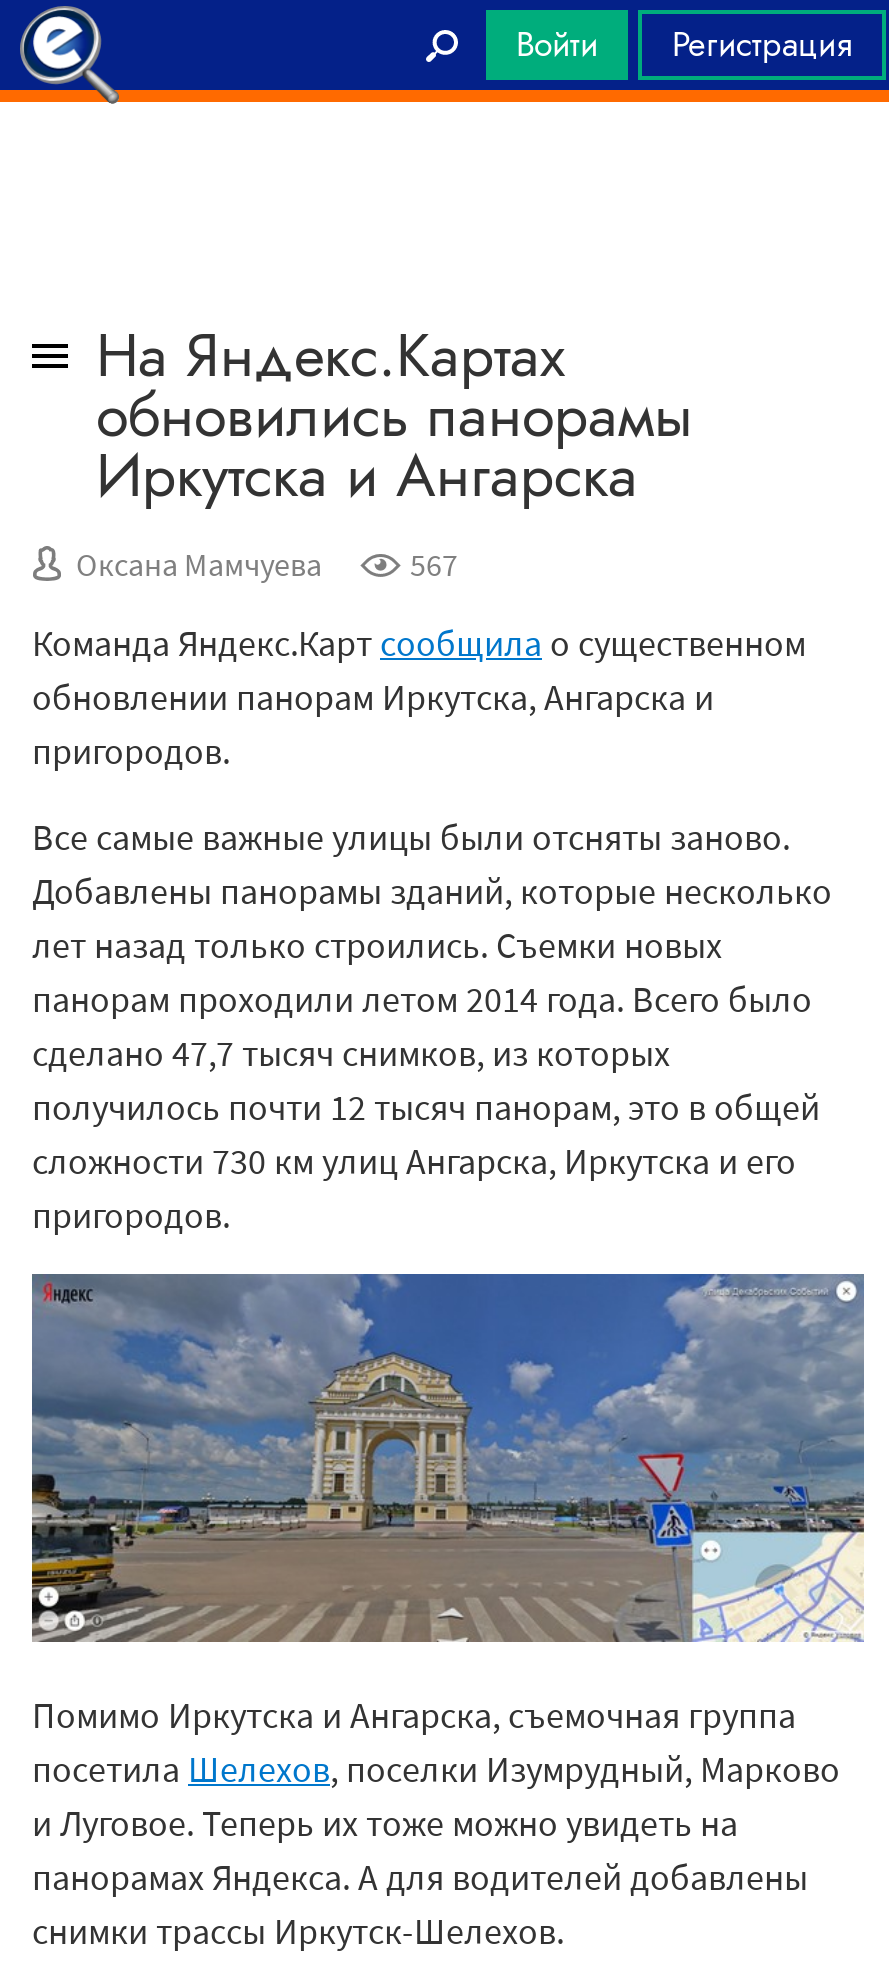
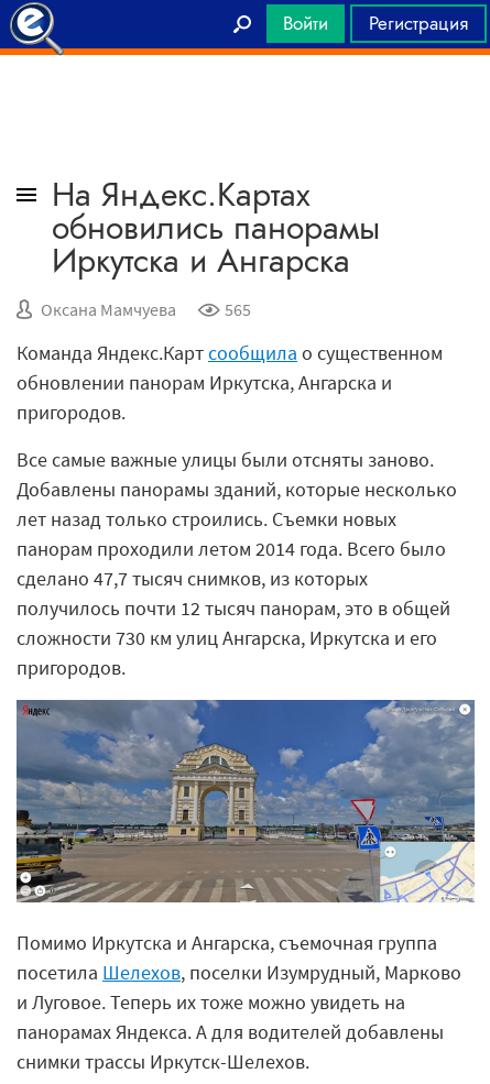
[410,544,458,584] 567 -> [225,298,251,320] 565

